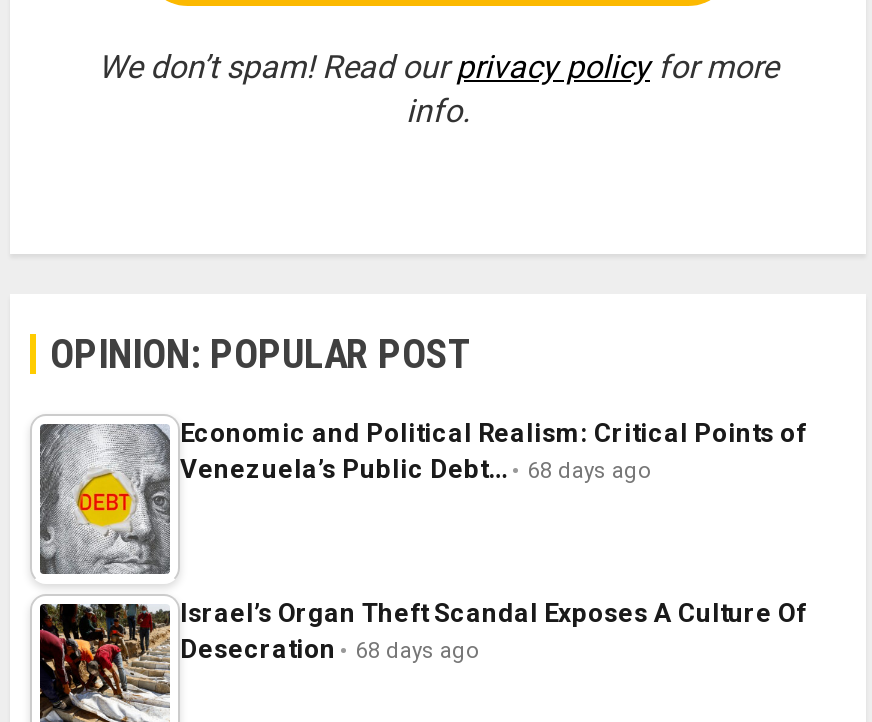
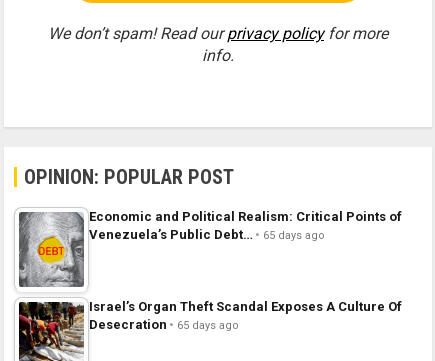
[180,454,652,484] Venezuela’s Public Debt… 68 days ago -> [89,227,325,242] Venezuela’s Public Debt… 65 days ago
[180,634,480,664] Desecration 68 days ago -> [89,317,239,332] Desecration 65 days ago

